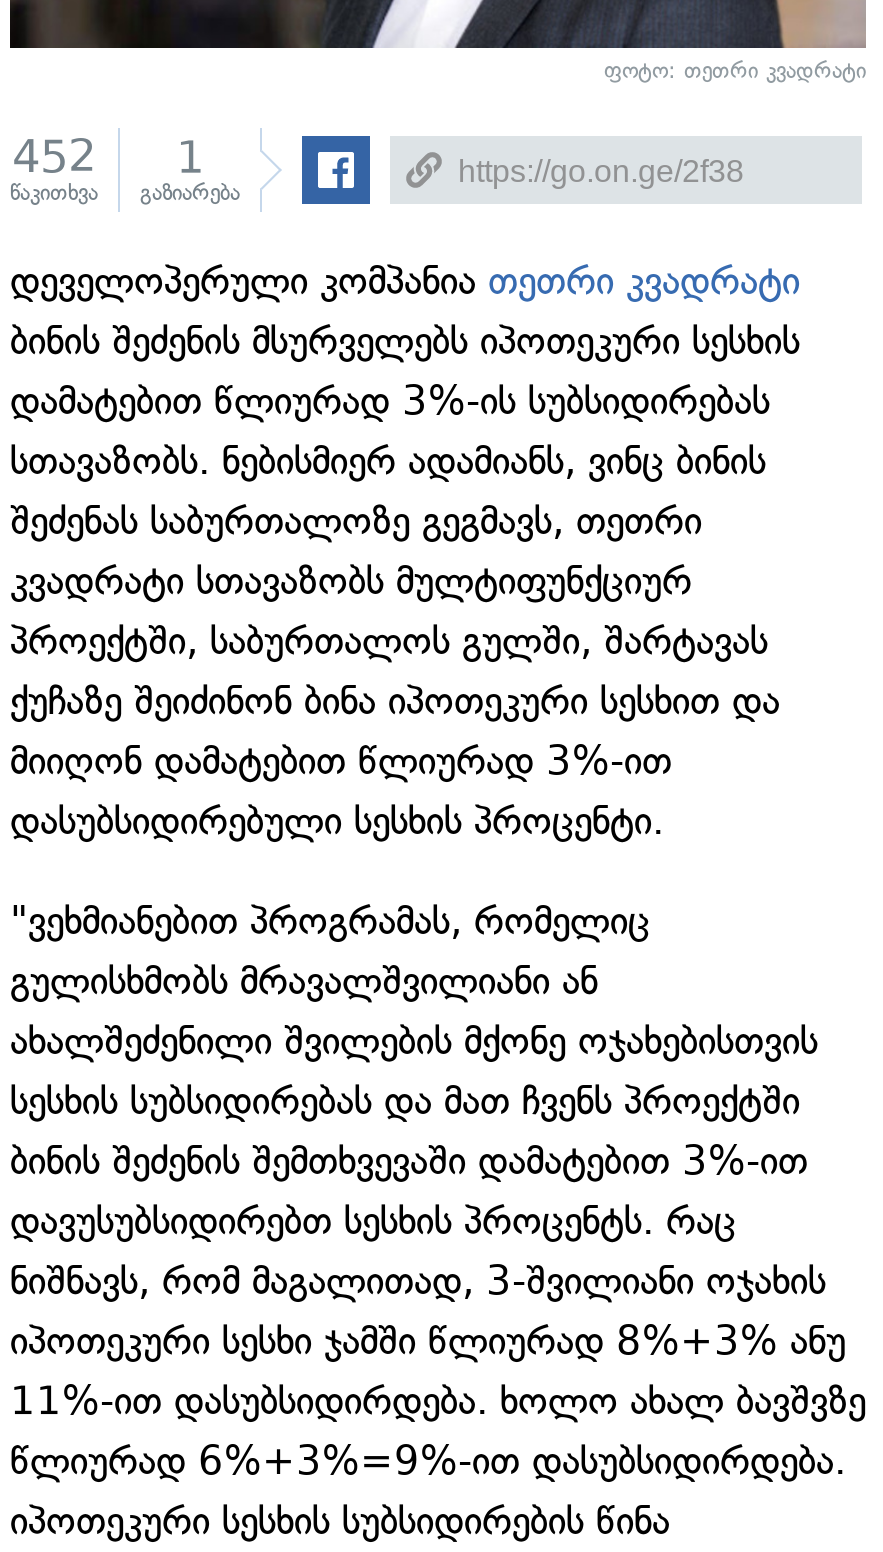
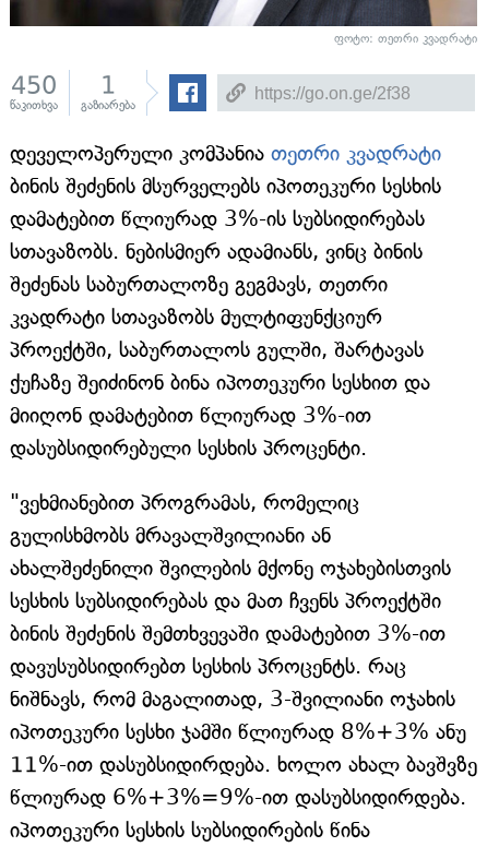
[12,130,204,184] 452 1 -> [11,71,116,100] 450 1

